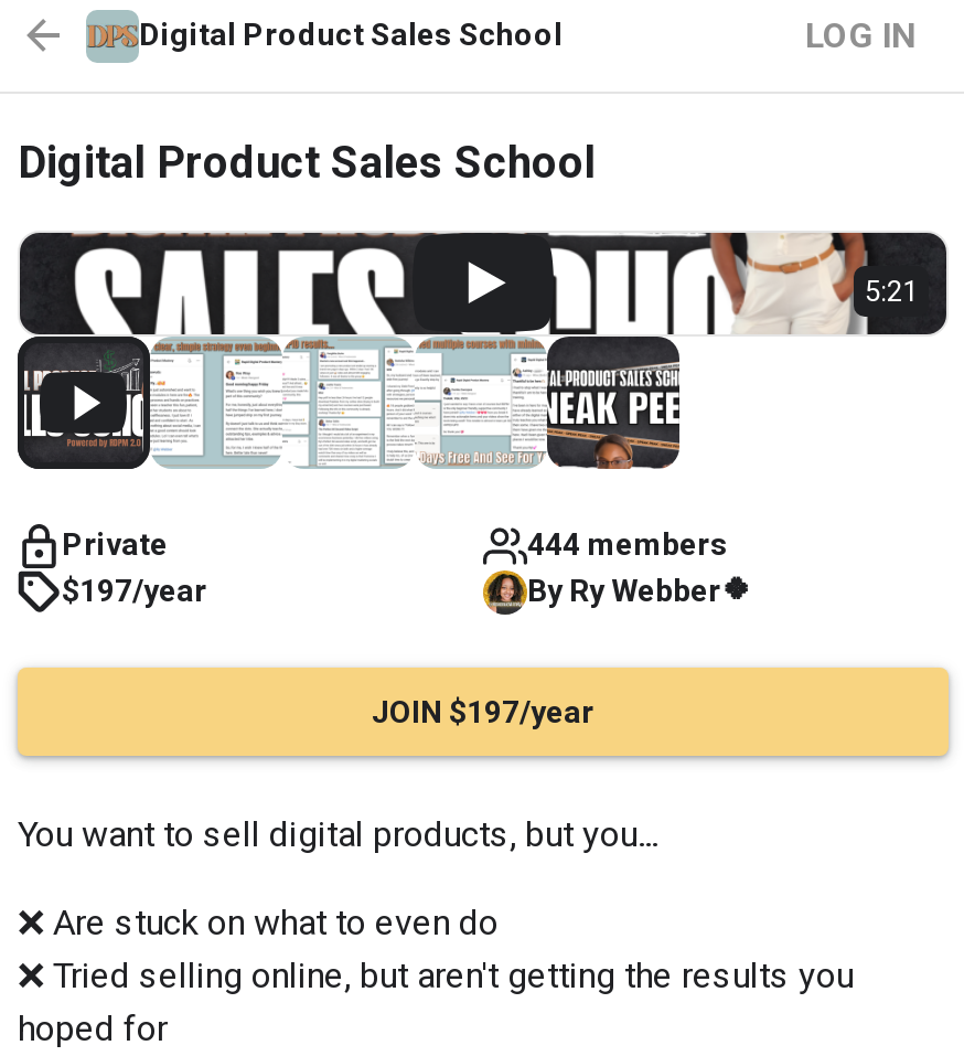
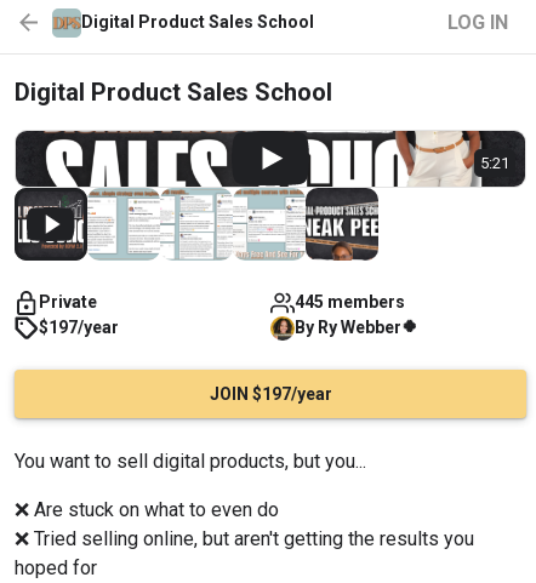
[527,526,728,562] 444 members -> [295,292,405,311] 445 members

